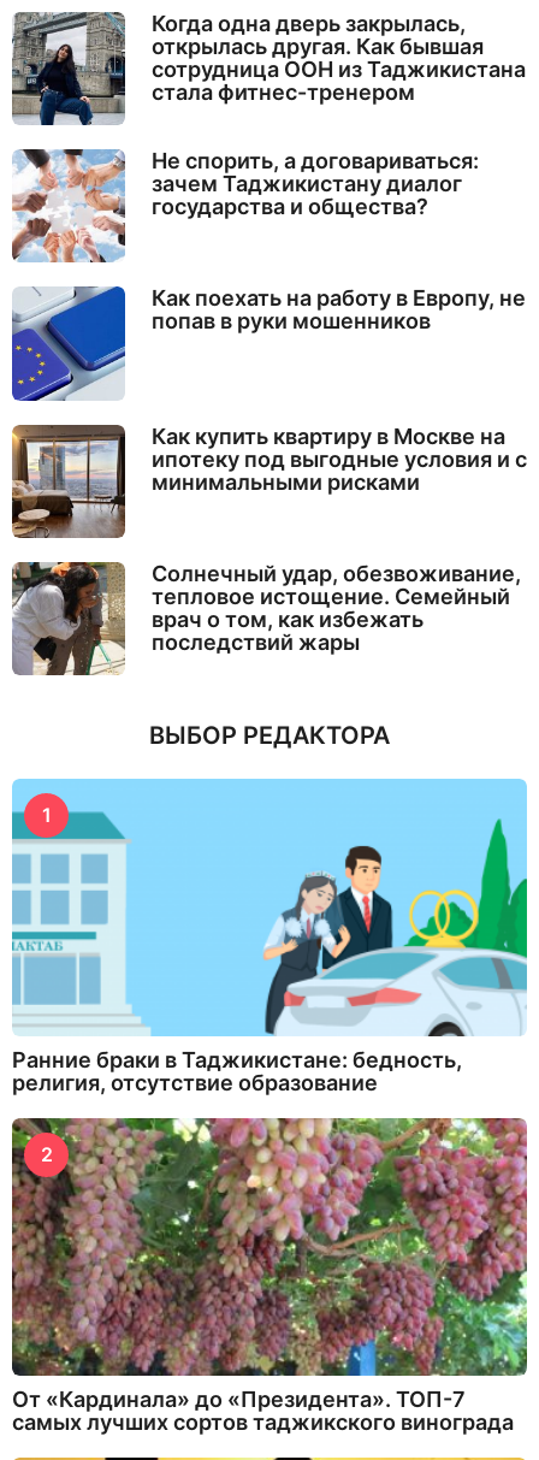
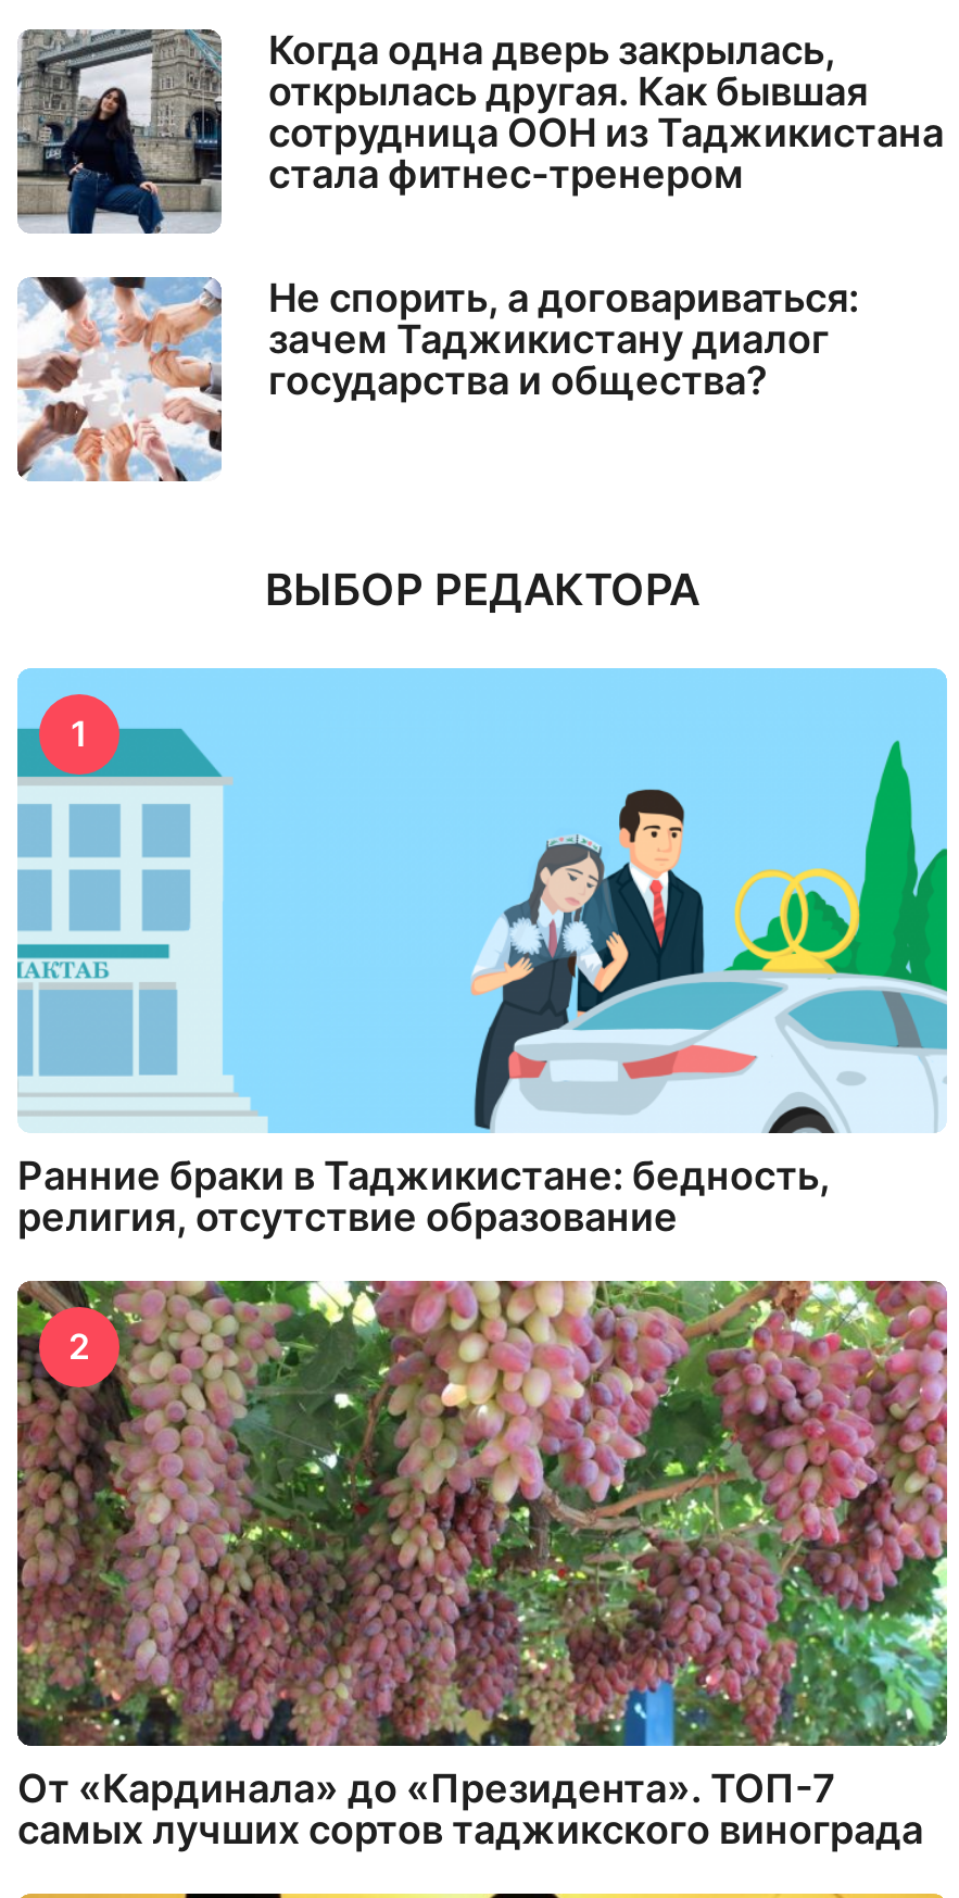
[11,285,525,402] [image] | Как поехать на работу в Европу, не | попав в руки мошенников -> none
[12,423,526,539] [image] | Как купить квартиру в Москве на | ипотеку под выгодные условия и с | минимальными рисками -> none
[11,561,520,676] [image] | Солнечный удар, обезвоживание, | тепловое истощение. Семейный | врач о том, как избежать | последствий жары -> none

